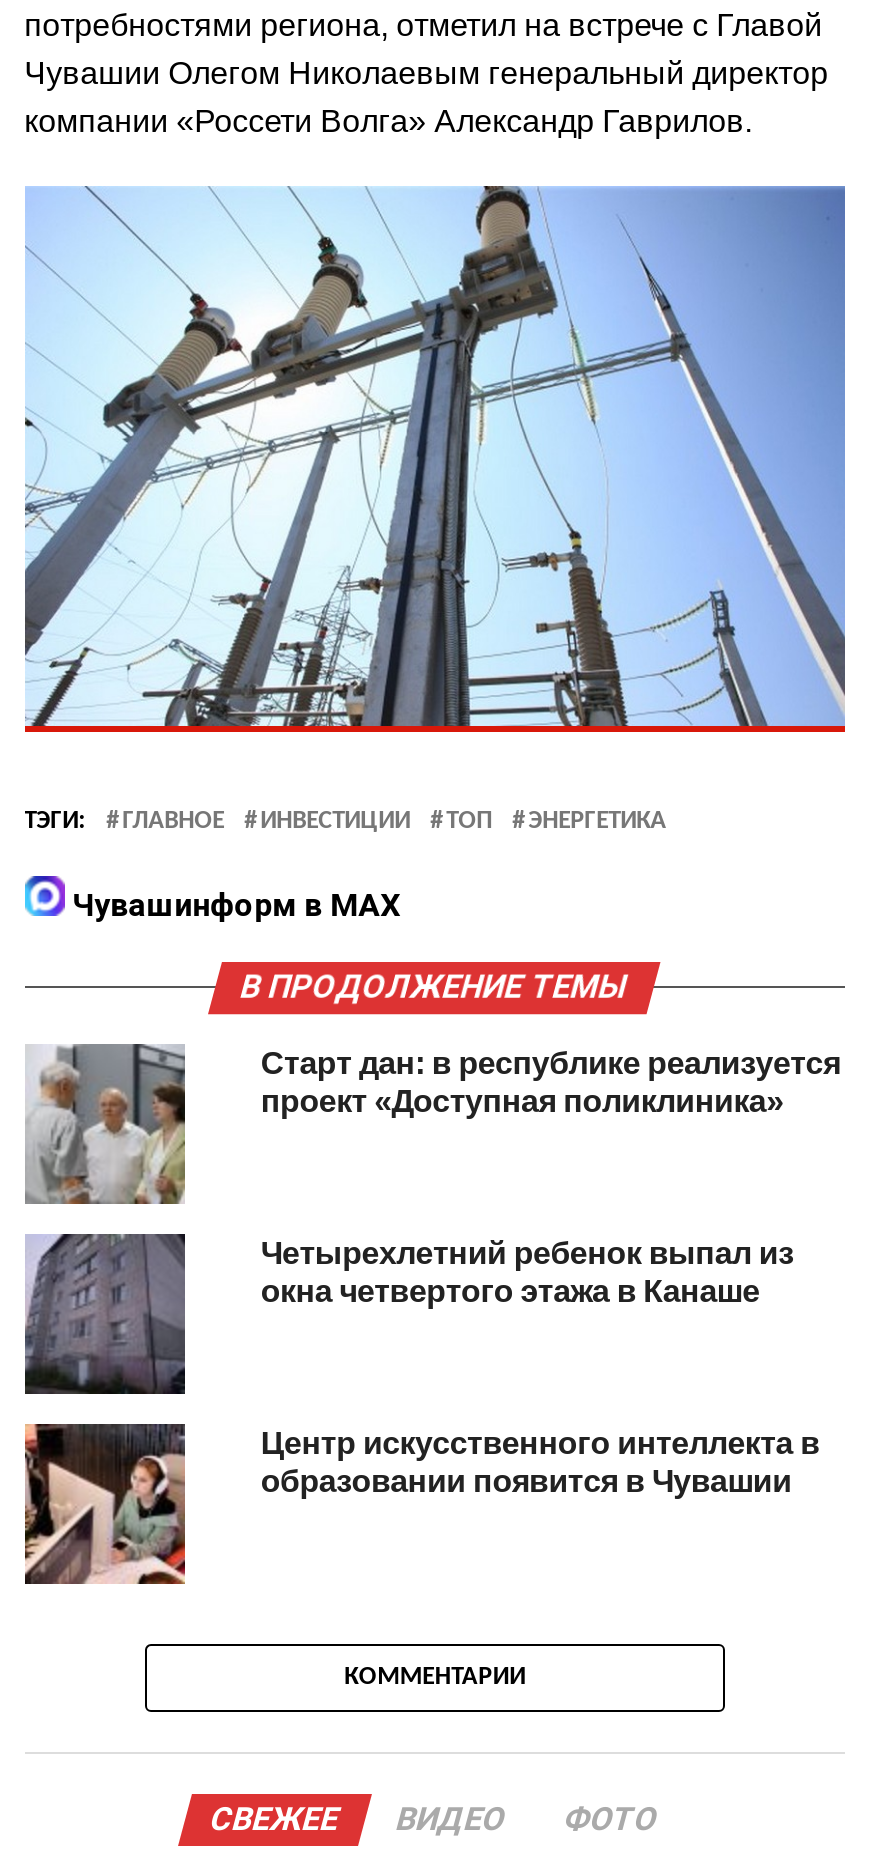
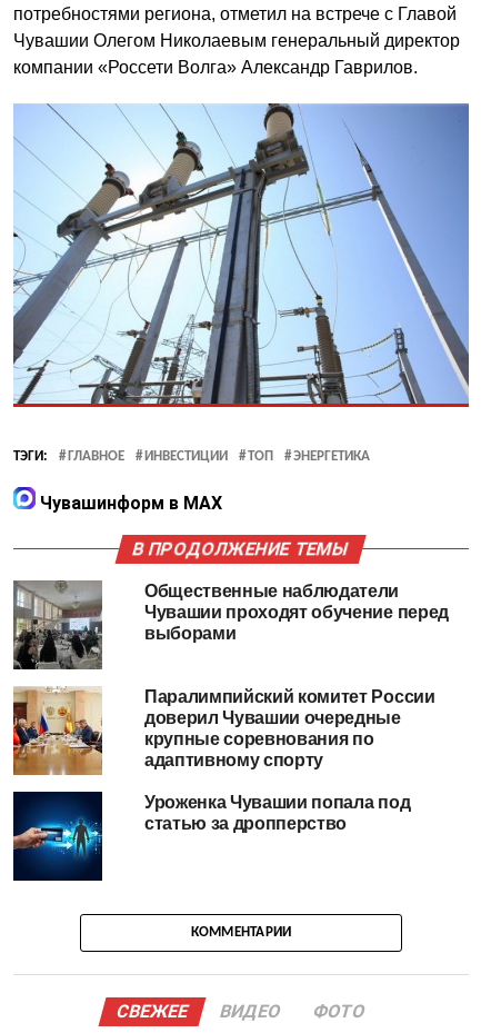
[25,1044,840,1206] [image] | Старт дан: в республике реализуется | проект «Доступная поликлиника» -> [13,580,449,669] [image] | Общественные наблюдатели | Чувашии проходят обучение перед | выборами
[23,1232,794,1396] [image] | Четырехлетний ребенок выпал из | окна четвертого этажа в Канаше -> [12,686,435,776] [image] | Паралимпийский комитет России | доверил Чувашии очередные | крупные соревнования по | адаптивному спорту
[23,1422,820,1586] [image] | Центр искусственного интеллекта в | образовании появится в Чувашии -> [12,791,410,882] [image] | Уроженка Чувашии попала под | статью за дропперство

